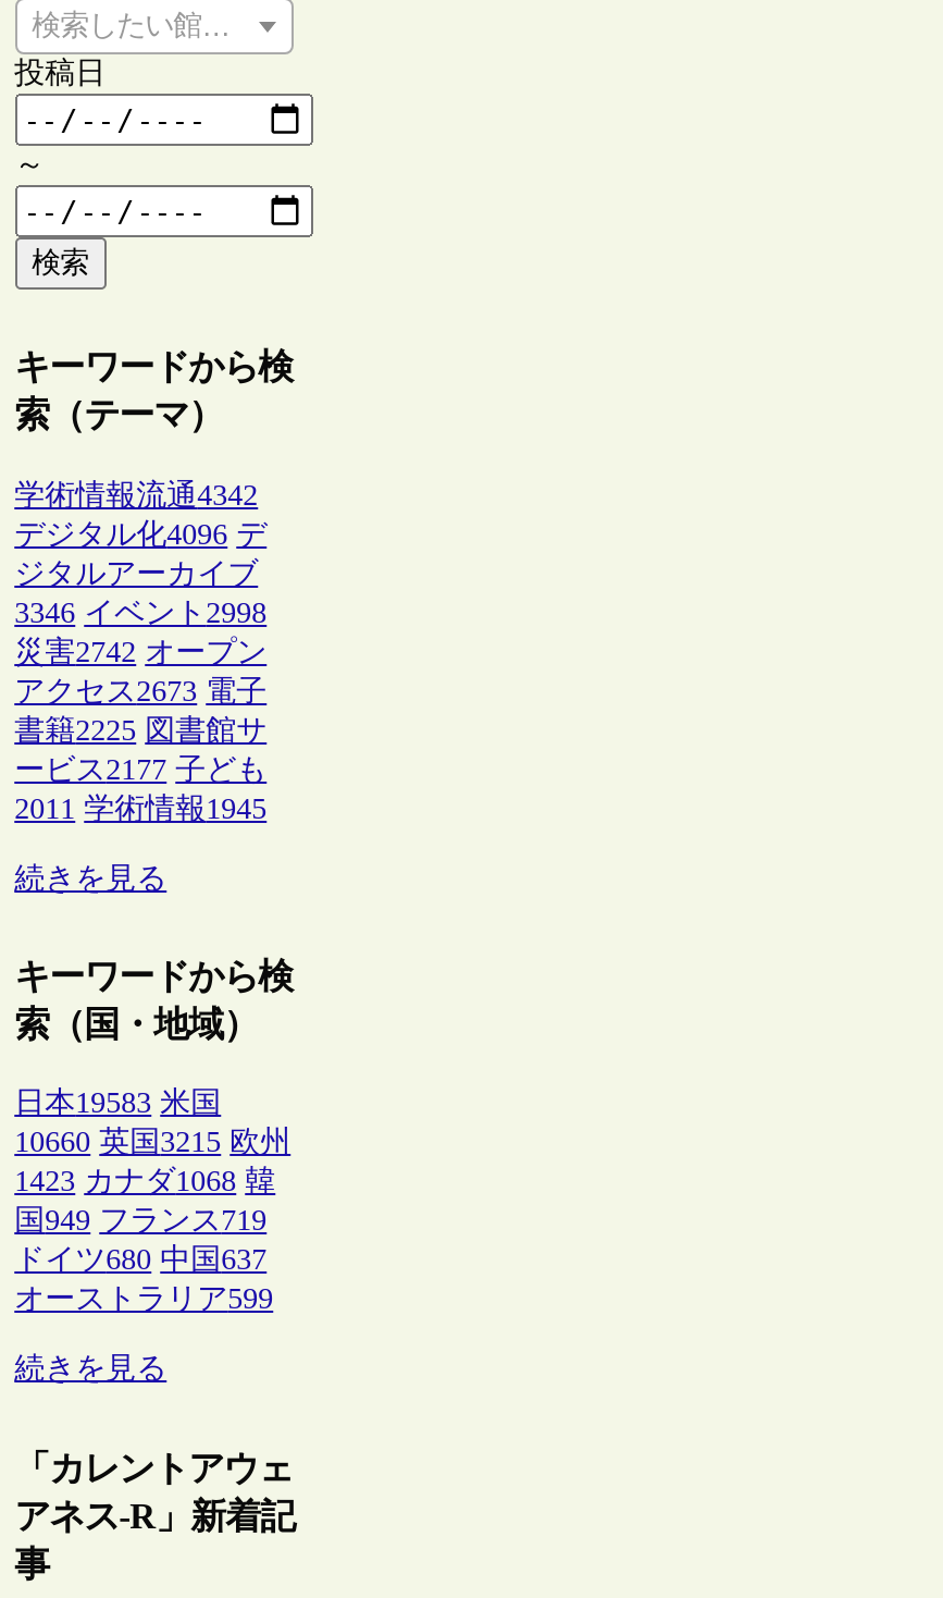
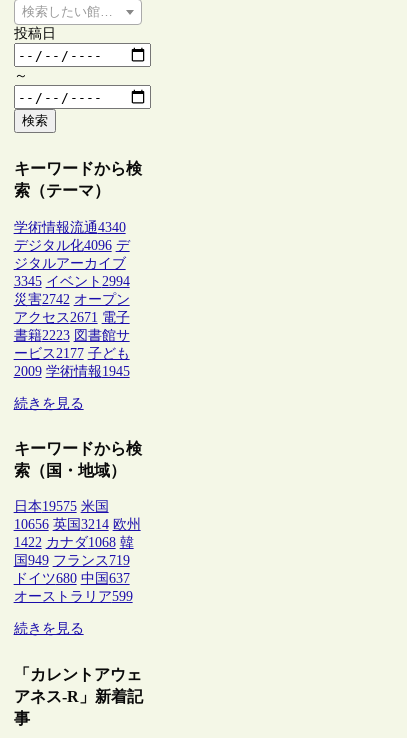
[14,479,258,511] 学術情報流通4342 -> [14,220,126,235] 学術情報流通4340
[14,596,267,629] 3346 イベント2998 -> [14,274,130,289] 3345 イベント2994
[14,674,267,707] アクセス2673 電子 -> [14,310,130,325] アクセス2671 電子
[14,714,267,746] 書籍2225 図書館サ -> [14,328,130,343] 書籍2223 図書館サ
[14,792,267,825] 2011 学術情報1945 -> [14,364,130,379] 2009 学術情報1945
[14,1087,221,1120] 日本19583 米国 -> [14,499,109,514] 日本19575 米国
[14,1126,291,1159] 10660 英国3215 欧州 -> [14,517,141,532] 10656 英国3214 欧州
[14,1166,275,1198] 1423 カナダ1068 韓 -> [14,535,134,550] 1422 カナダ1068 韓

